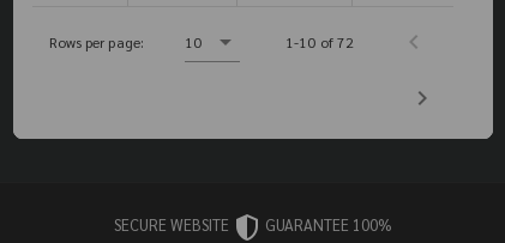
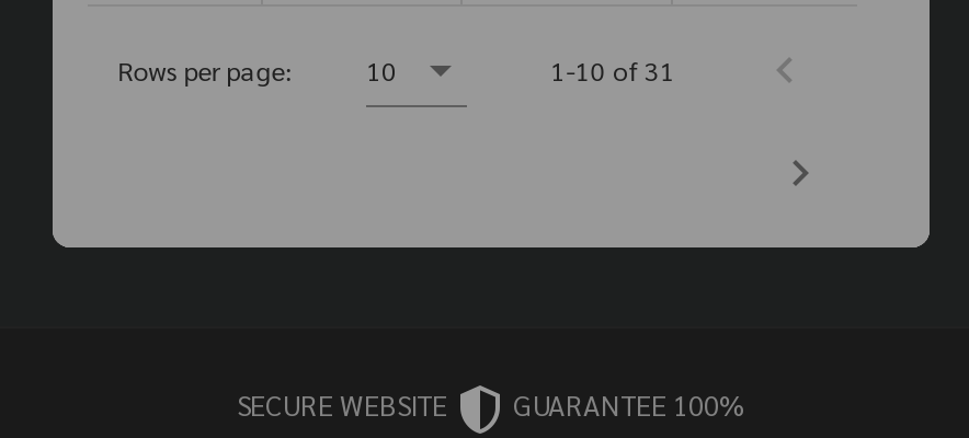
[285,32,354,51] 1-10 of 72 -> [550,52,675,87] 1-10 of 31

